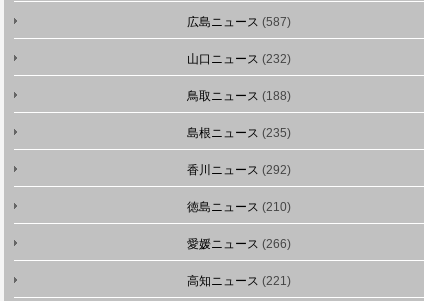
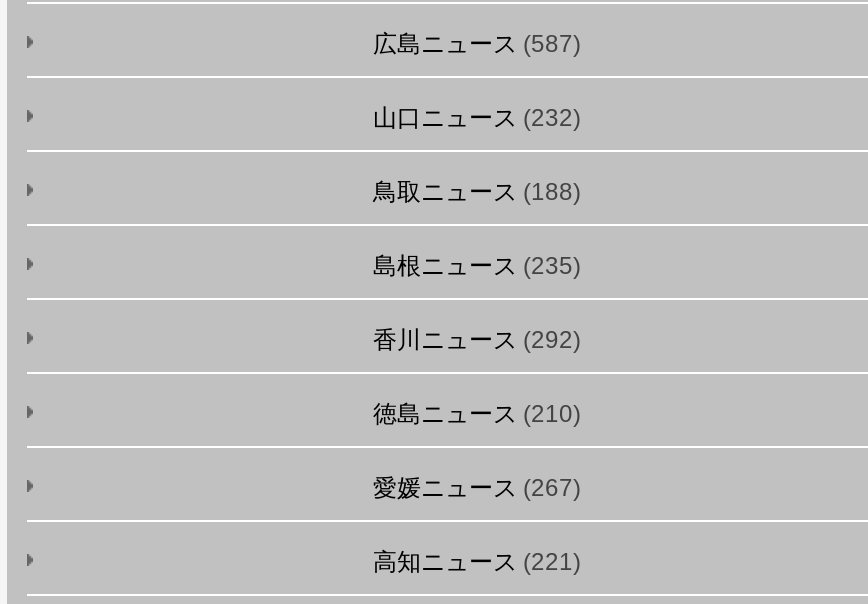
[187,237,291,251] 愛媛ニュース(266) -> [373,474,581,502] 愛媛ニュース(267)

